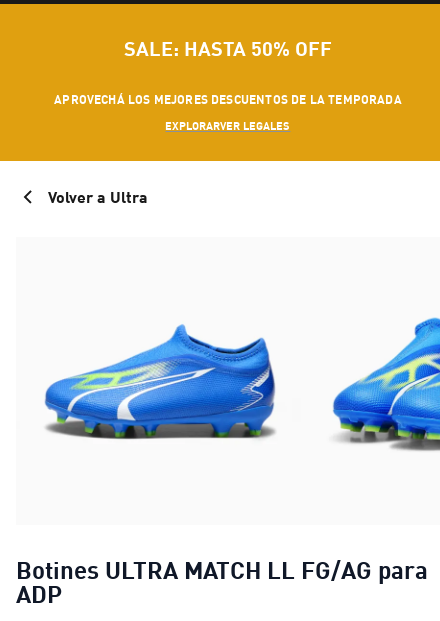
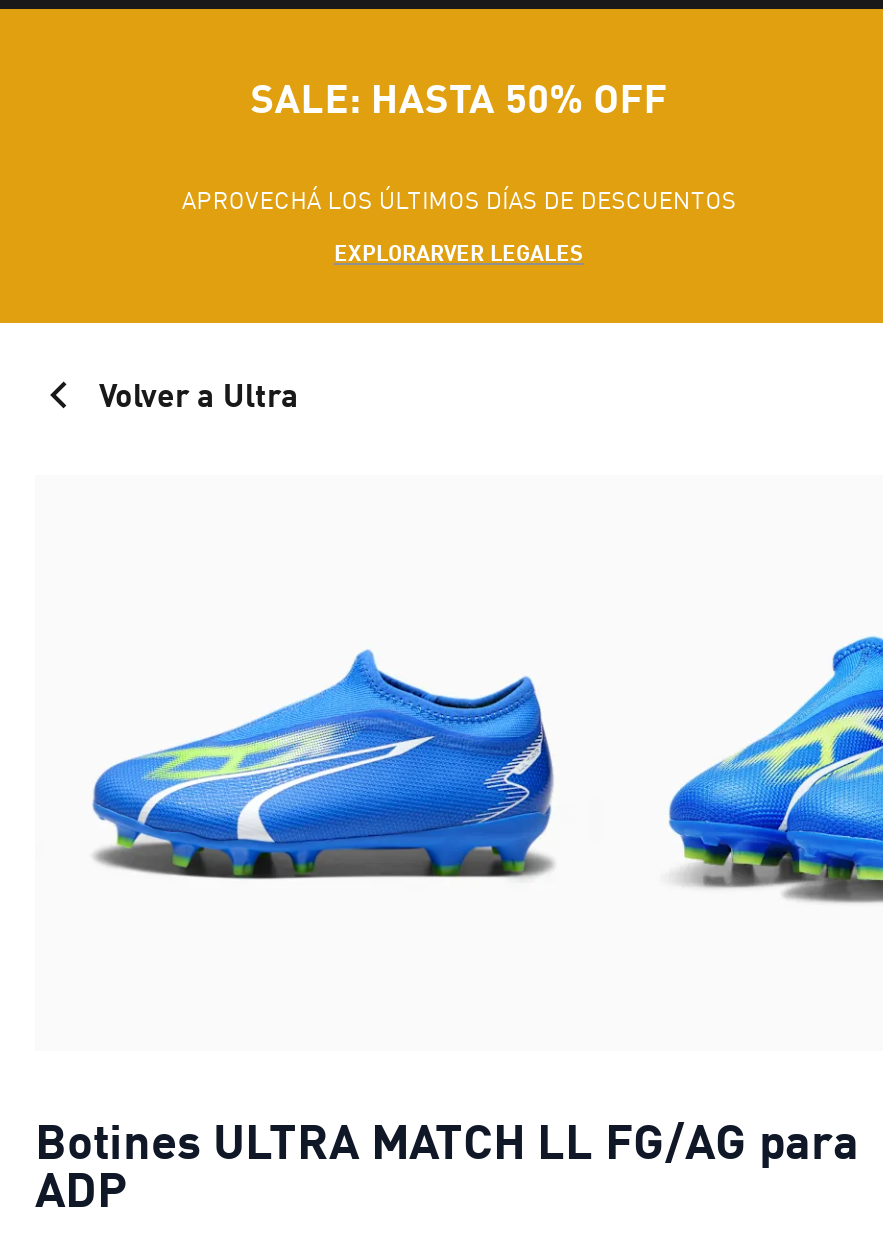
[54,92,402,107] APROVECHÁ LOS MEJORES DESCUENTOS DE LA TEMPORADA -> [182,185,736,215] APROVECHÁ LOS ÚLTIMOS DÍAS DE DESCUENTOS

